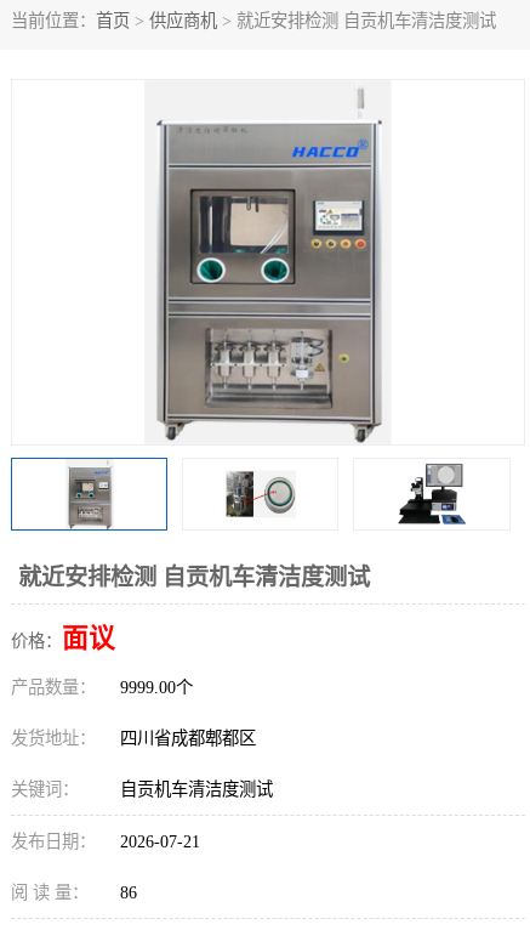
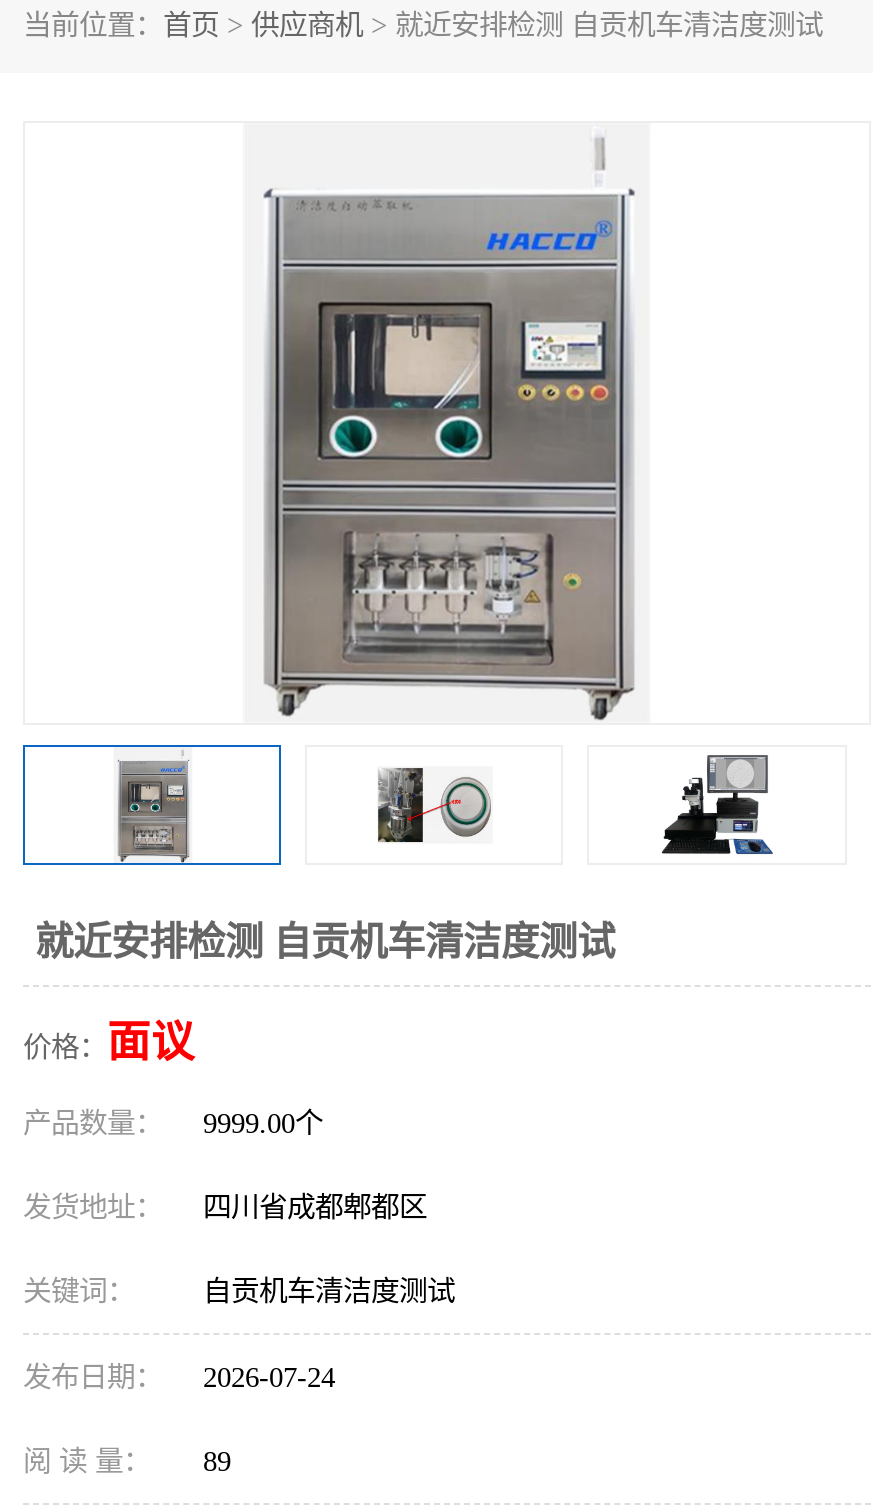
[11,832,200,851] 发布日期： 2026-07-21 -> [23,1361,335,1393] 发布日期： 2026-07-24
[11,883,137,902] 阅 读 量： 86 -> [23,1445,231,1477] 阅 读 量： 89

